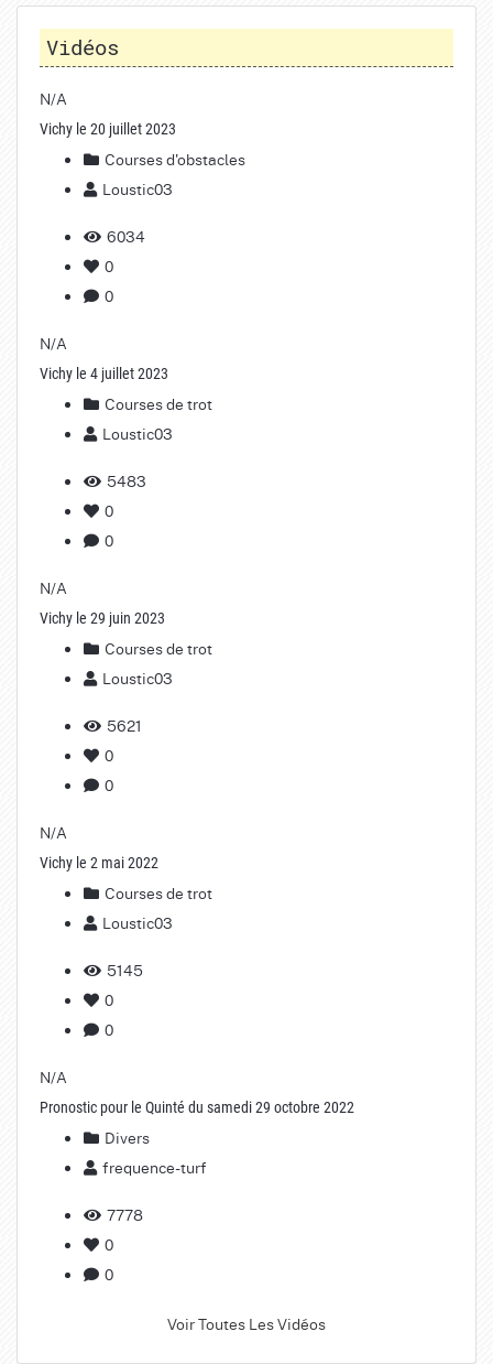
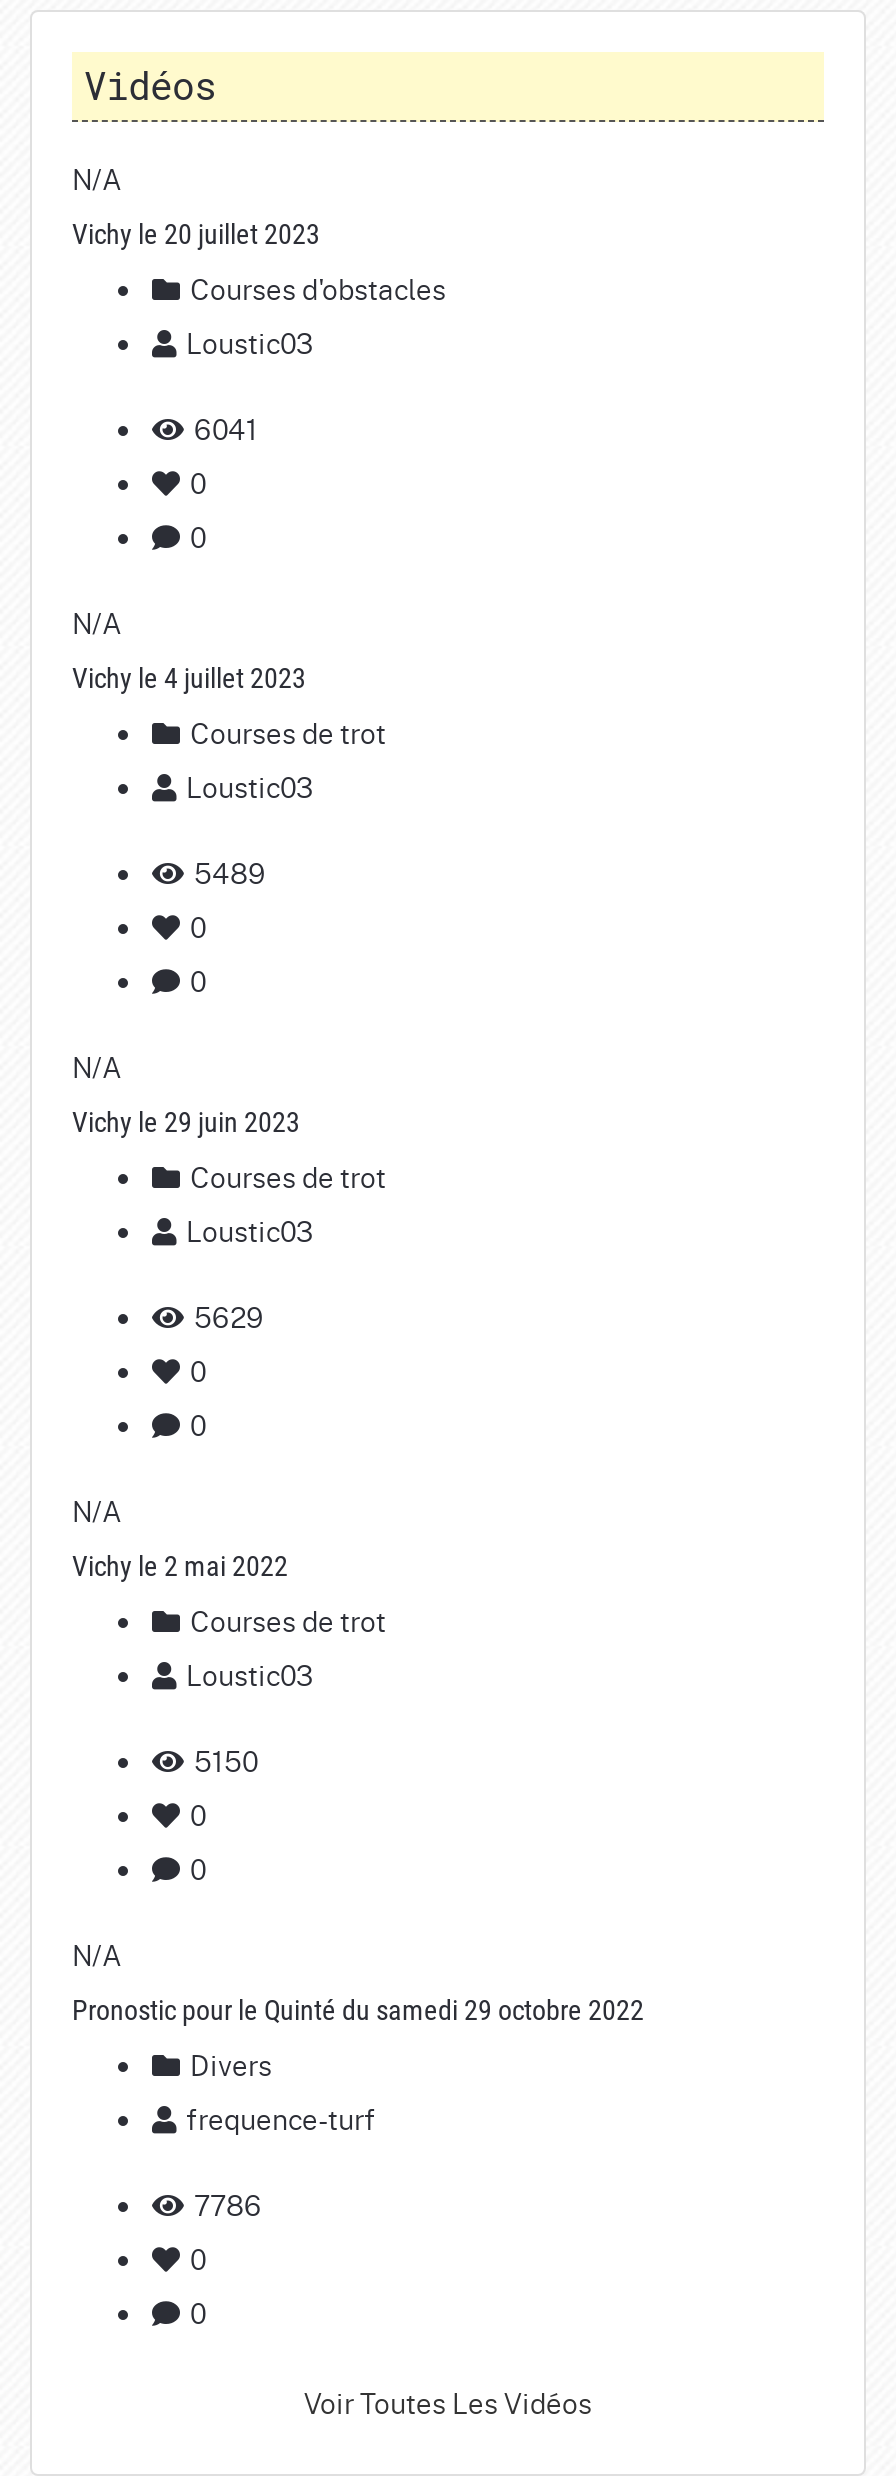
[103,225,145,247] 6034 -> [188,408,258,448] 6041
[103,470,146,492] 5483 -> [188,852,266,892] 5489
[103,714,142,736] 5621 -> [188,1296,264,1336] 5629
[103,959,143,981] 5145 -> [188,1740,258,1780] 5150
[103,1203,143,1225] 7778 -> [188,2184,262,2224] 7786

